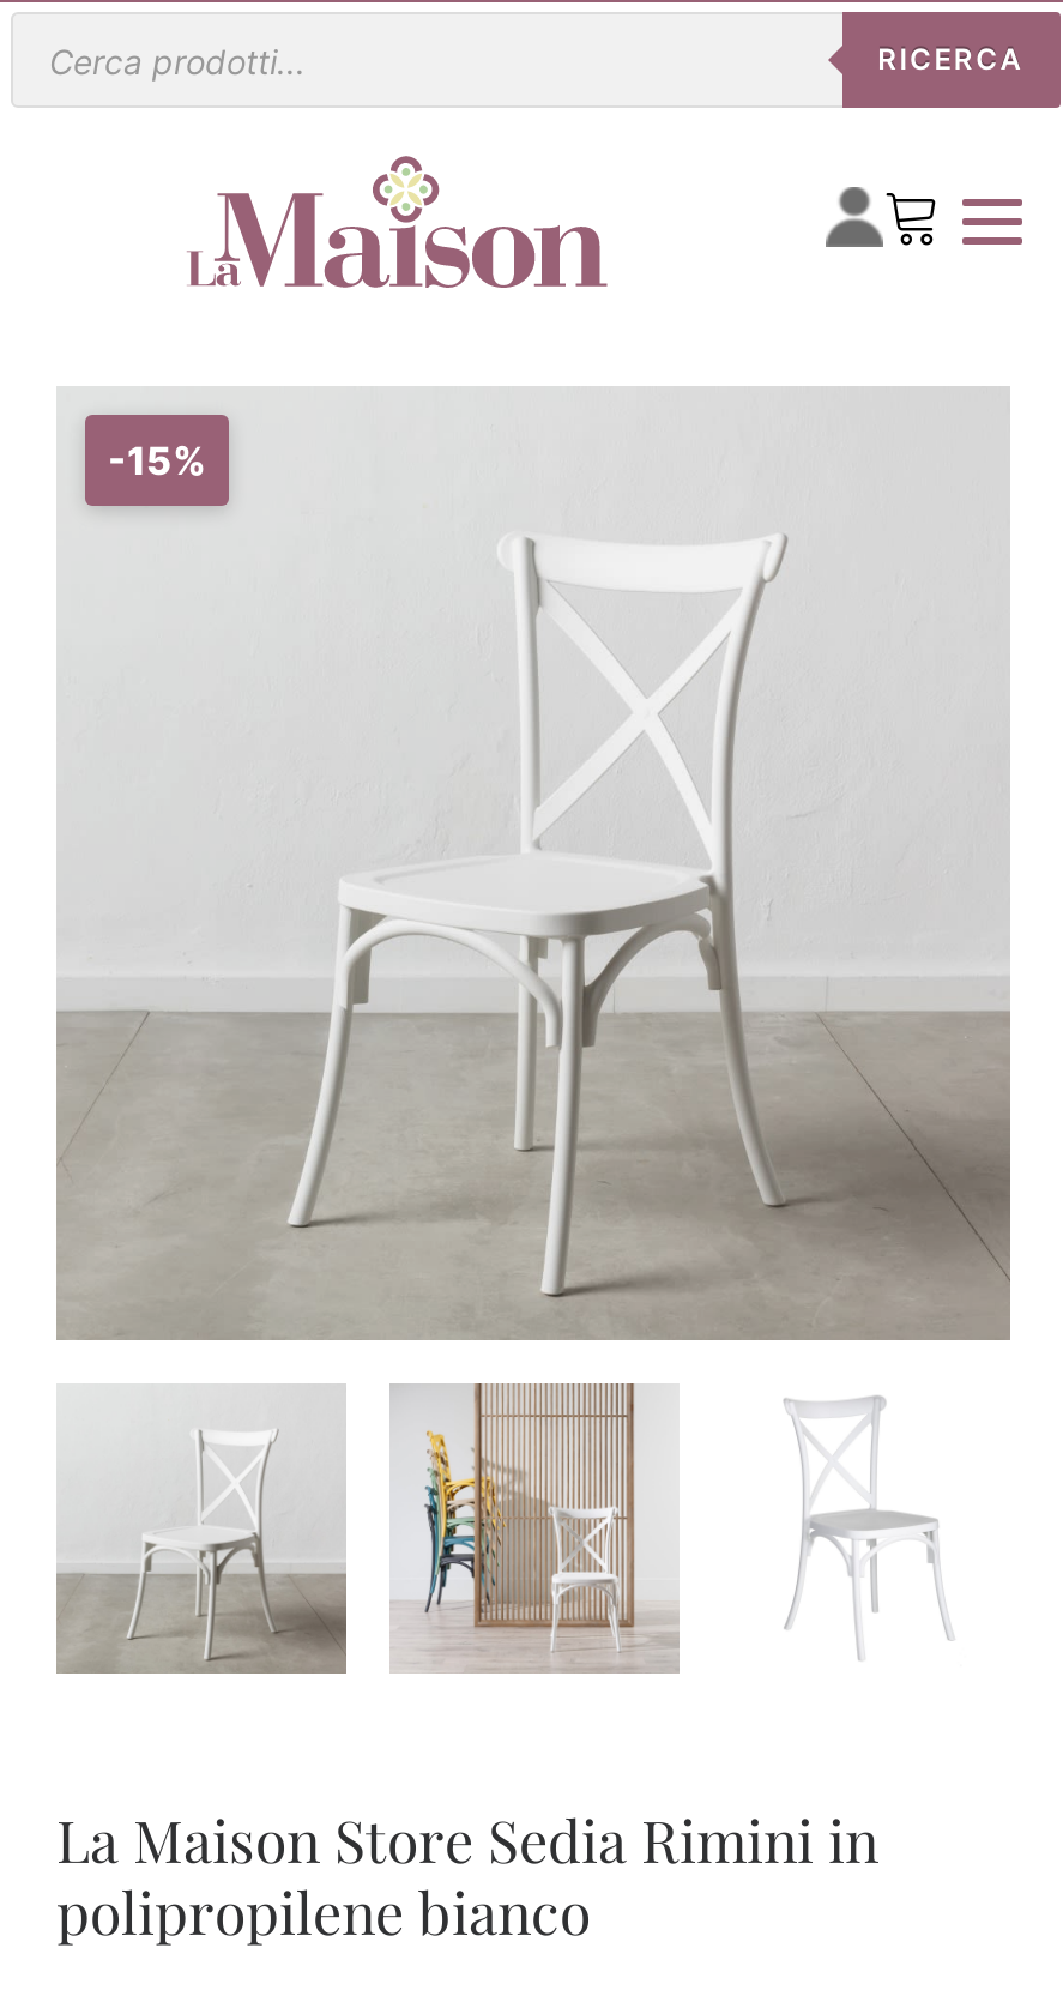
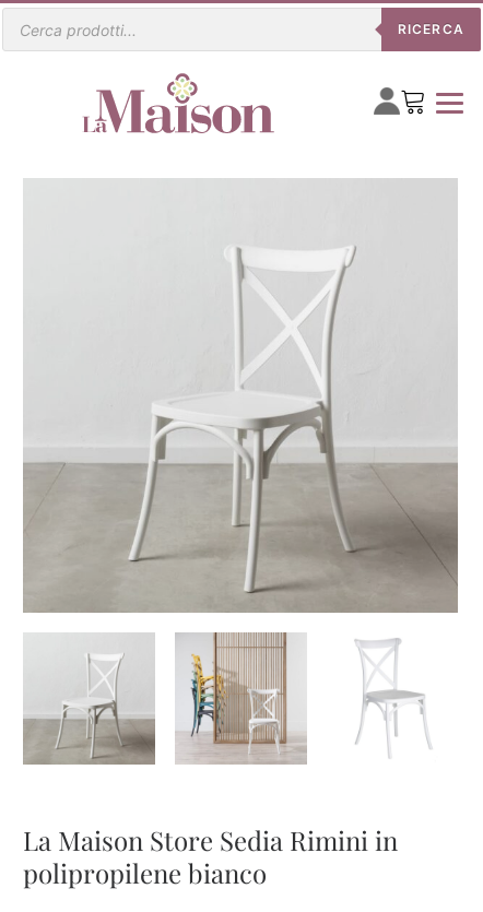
[108,436,206,484] -15% -> none

